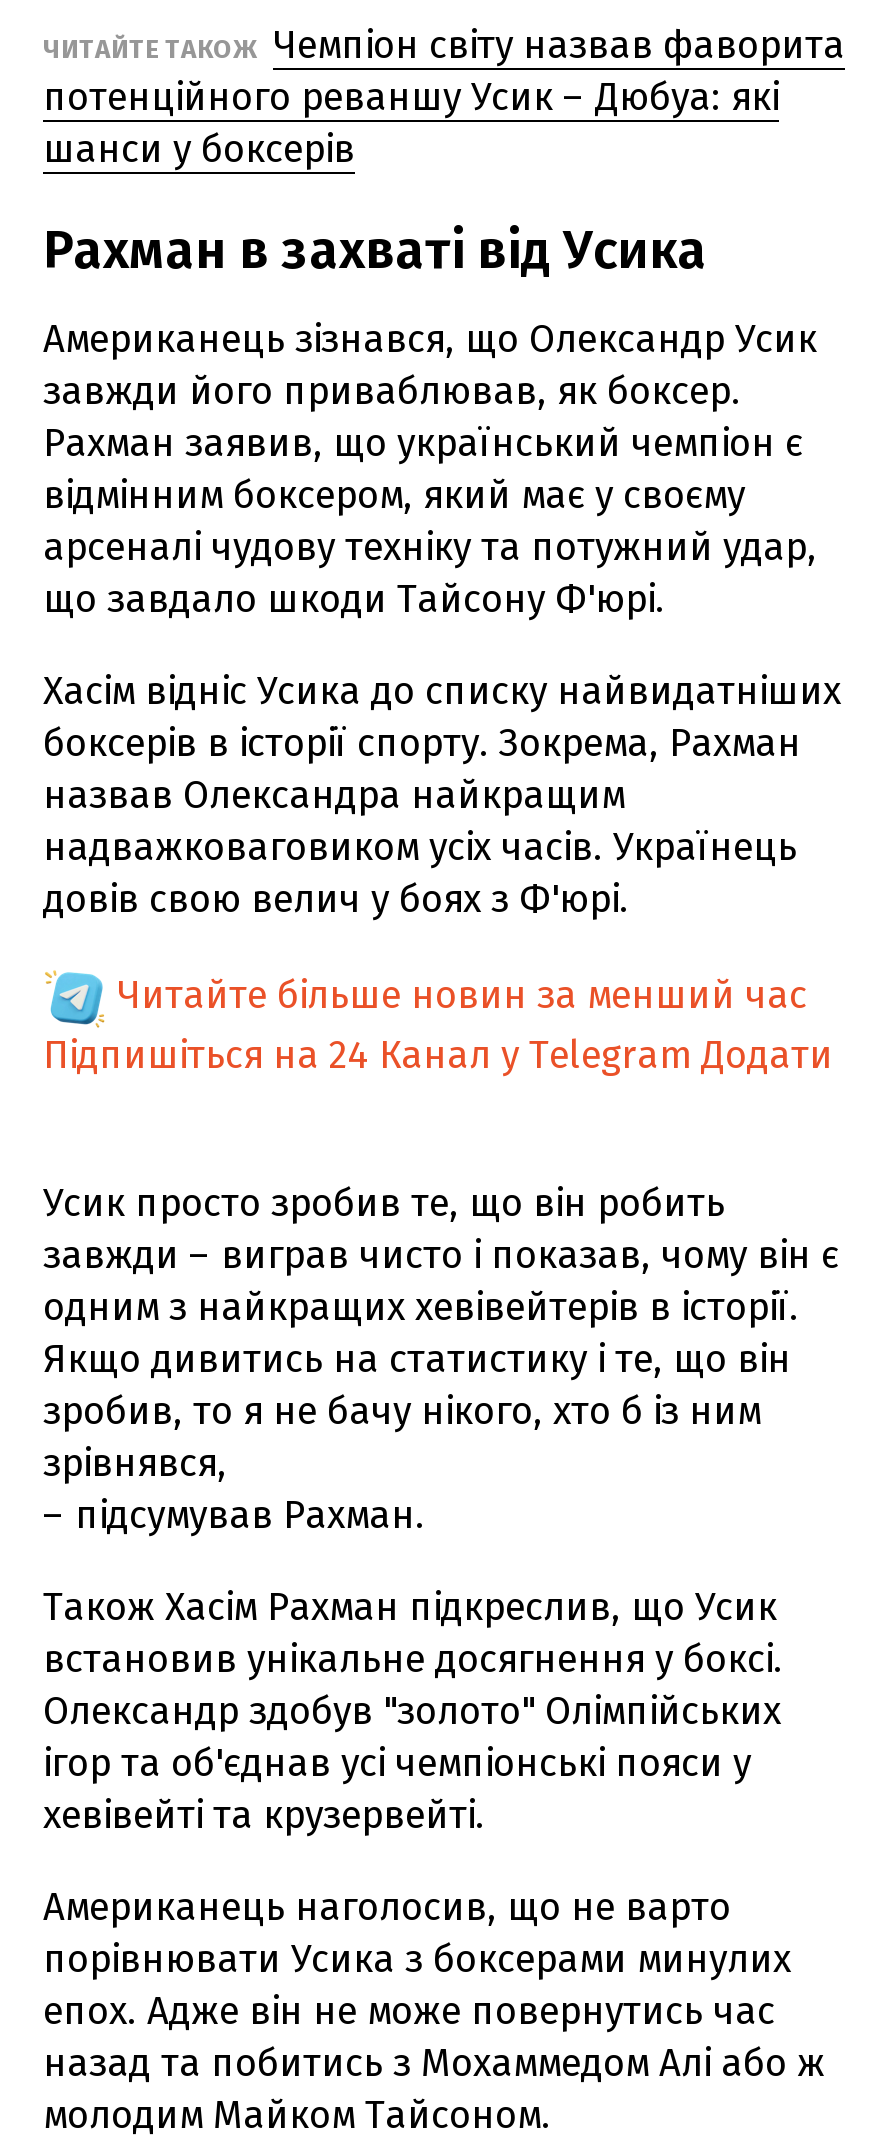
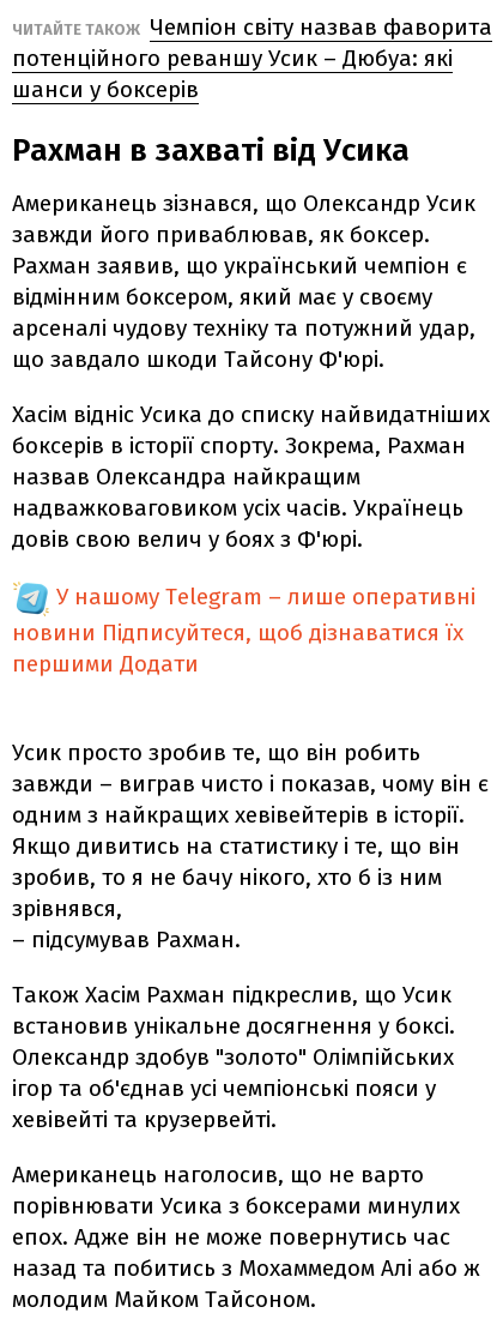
[43,971,833,1077] Читайте більше новин за менший час | Підпишіться на 24 Канал у Telegram Додати -> [12,582,475,677] У нашому Telegram – лише оперативні | новини Підписуйтеся, щоб дізнаватися їх | першими Додати

